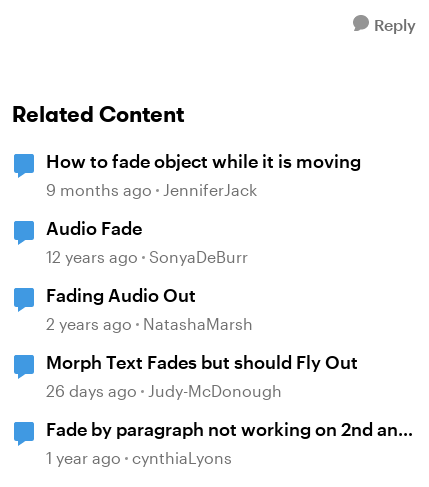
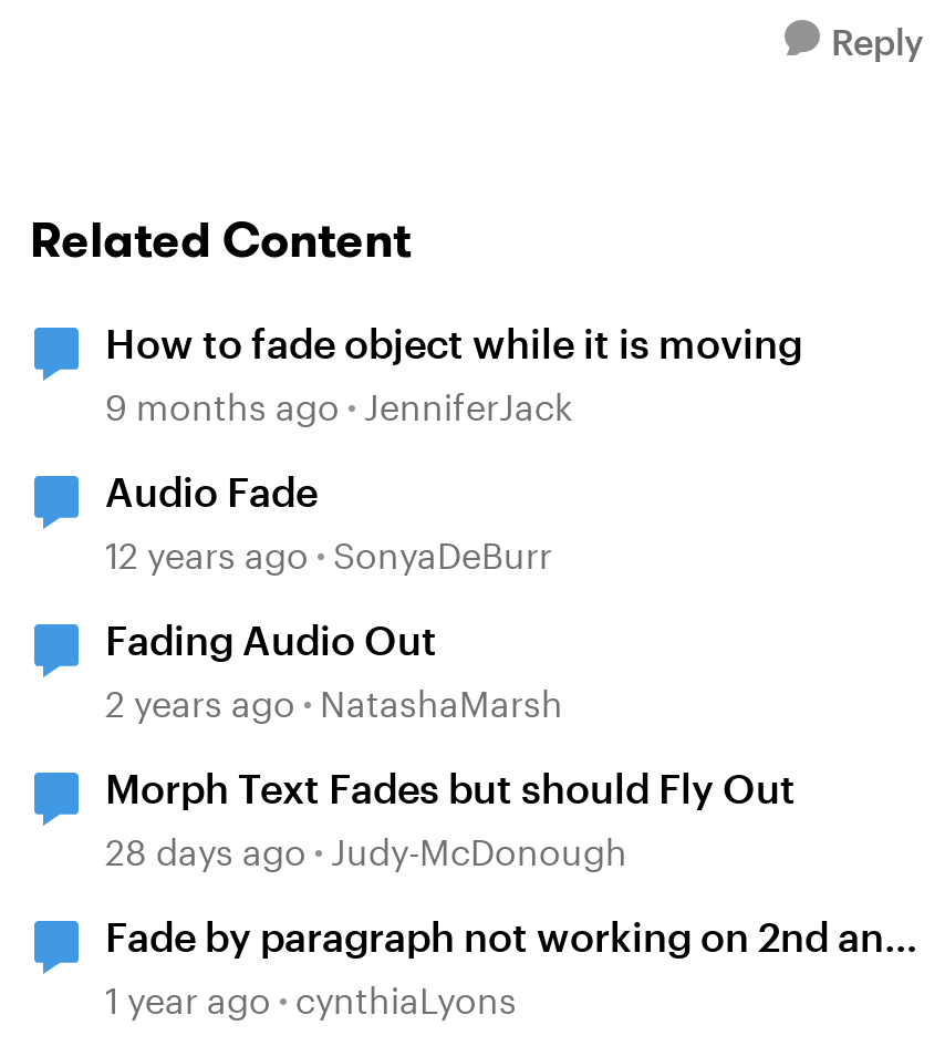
[46,381,282,400] 26 days ago Judy-McDonough -> [105,830,627,872] 28 days ago Judy-McDonough

